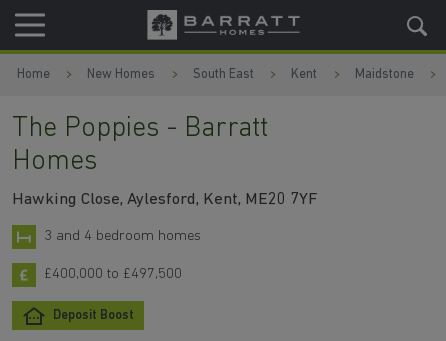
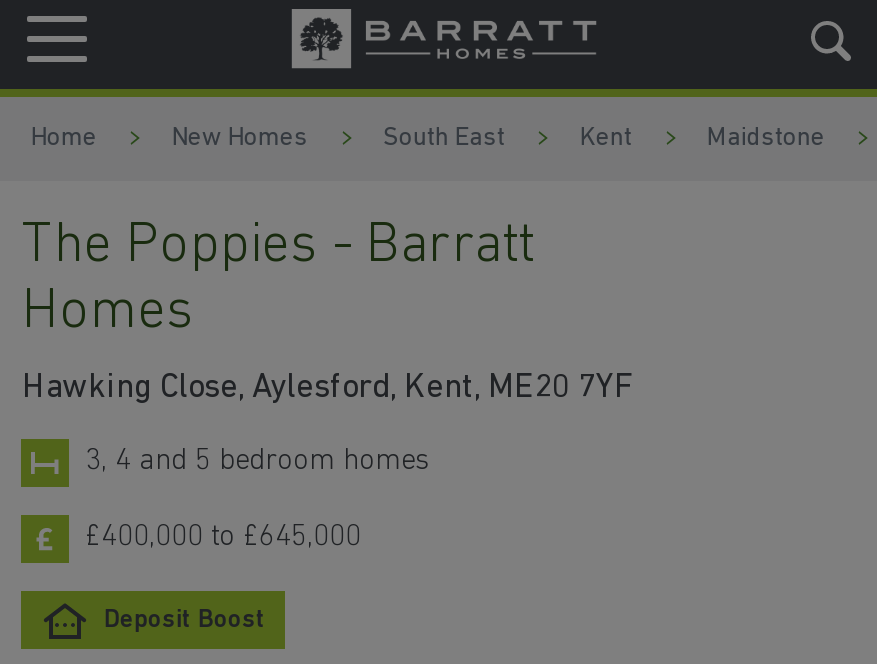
[44,229,201,244] 3 and 4 bedroom homes -> [85,446,429,476] 3, 4 and 5 bedroom homes
[44,267,182,282] £400,000 to £497,500 -> [85,522,361,552] £400,000 to £645,000

